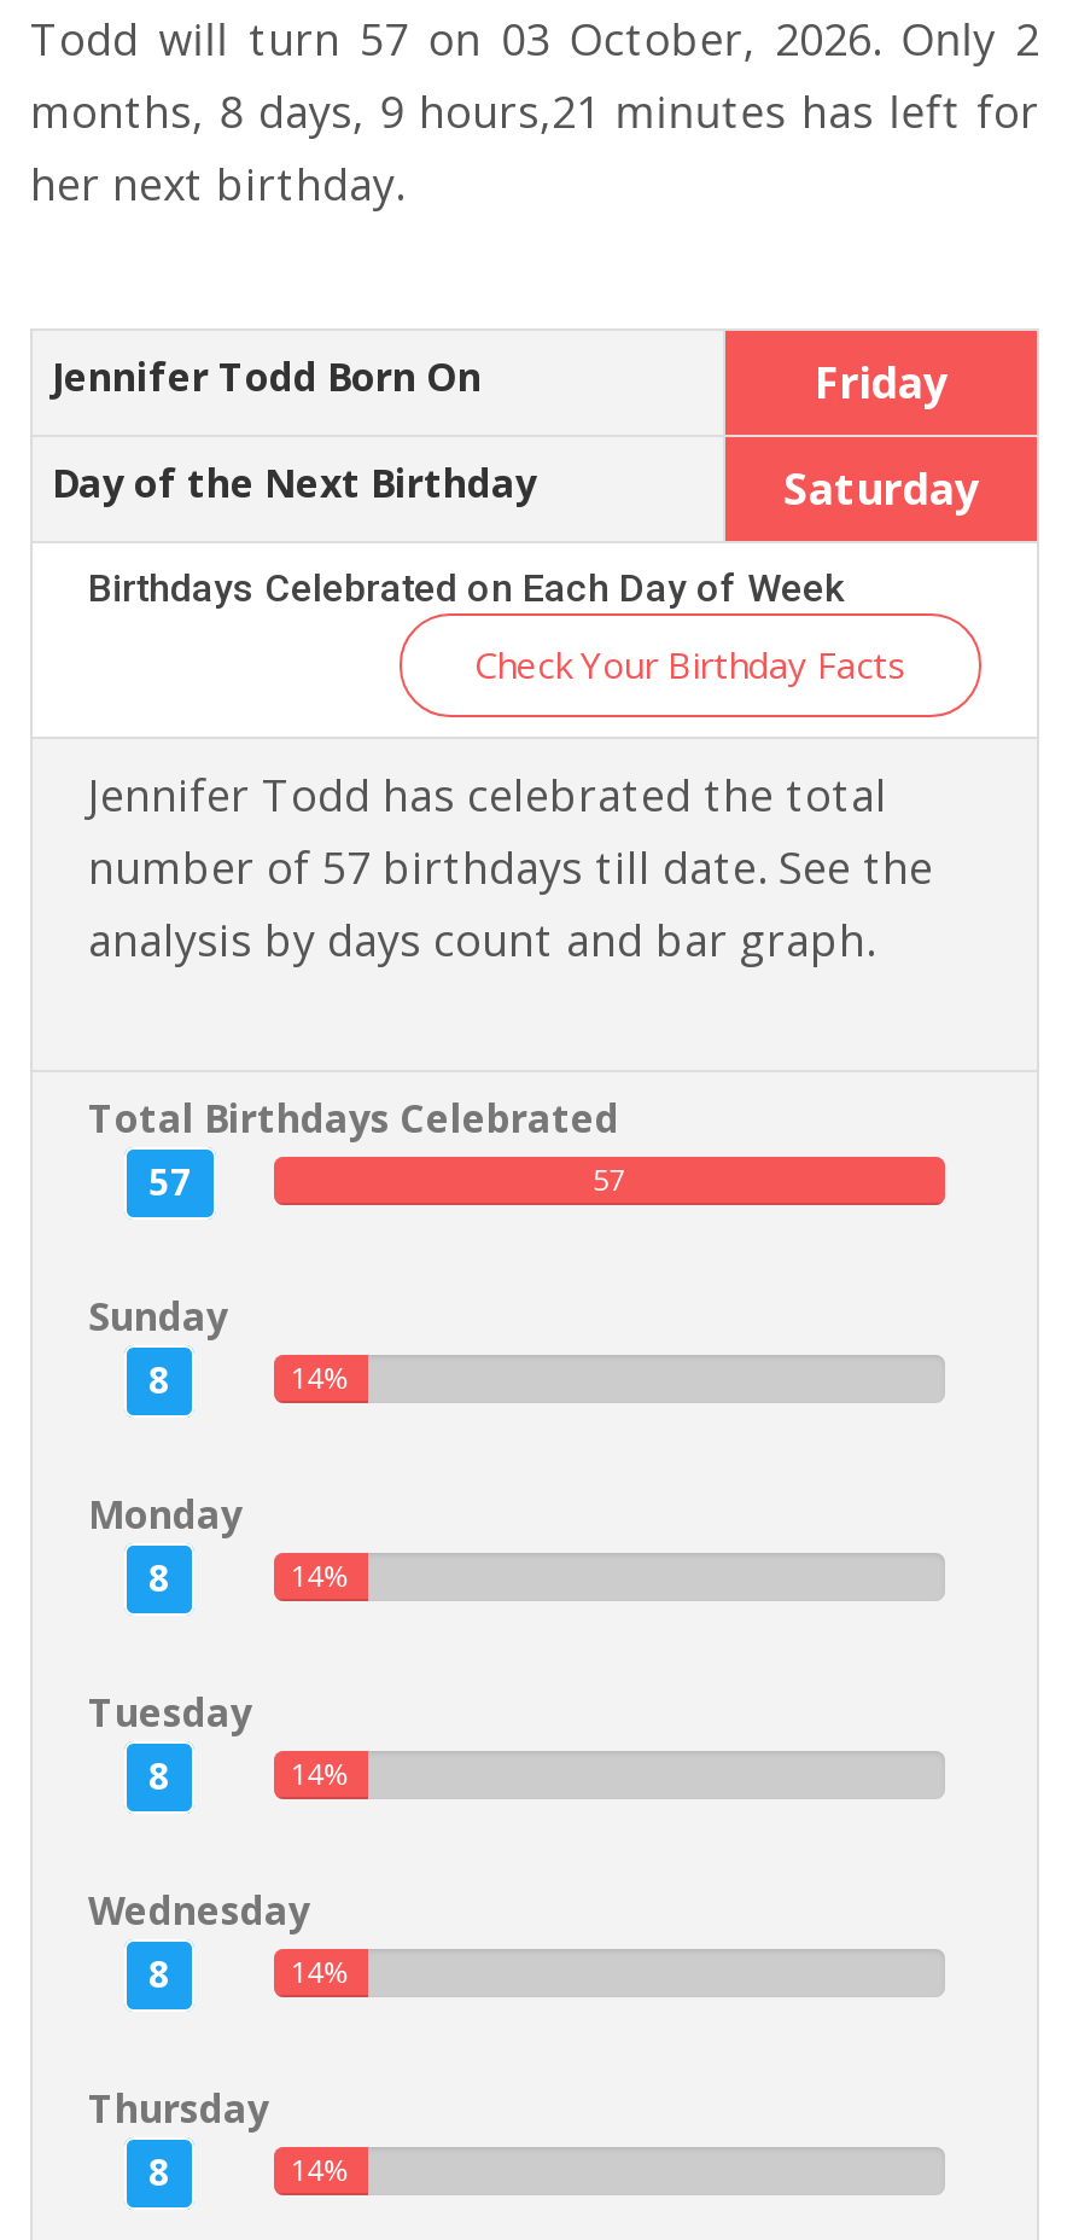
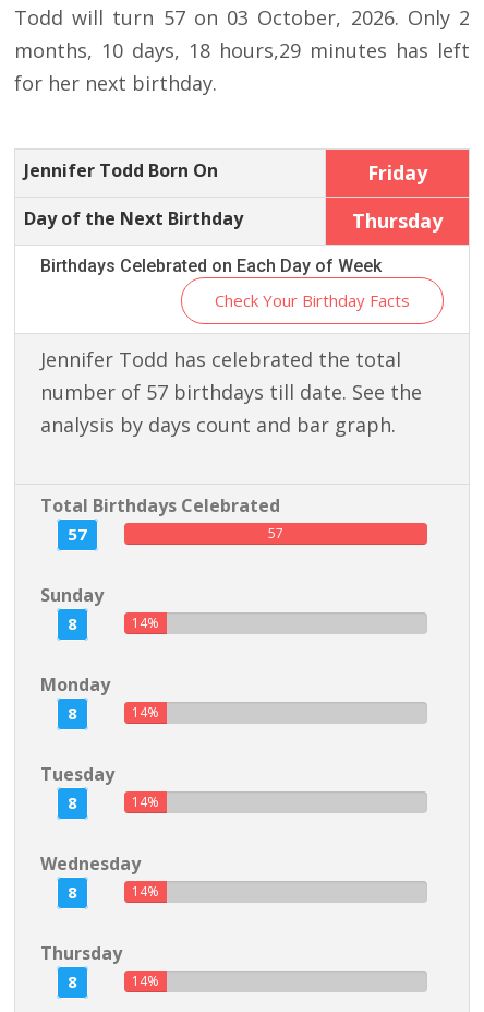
[30,82,1039,213] months, 8 days, 9 hours,21 minutes has left for | her next birthday. -> [14,37,470,96] months, 10 days, 18 hours,29 minutes has left | for her next birthday.
[783,459,979,517] Saturday -> [352,207,443,234] Thursday

